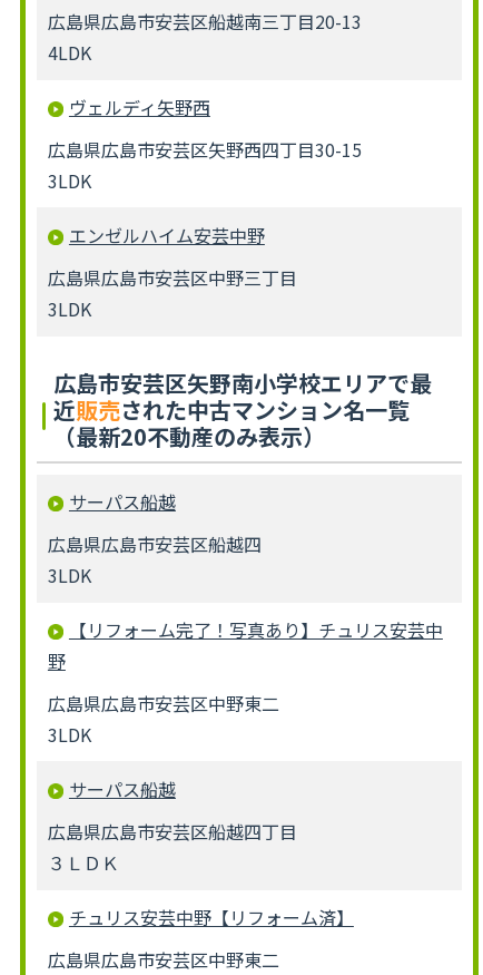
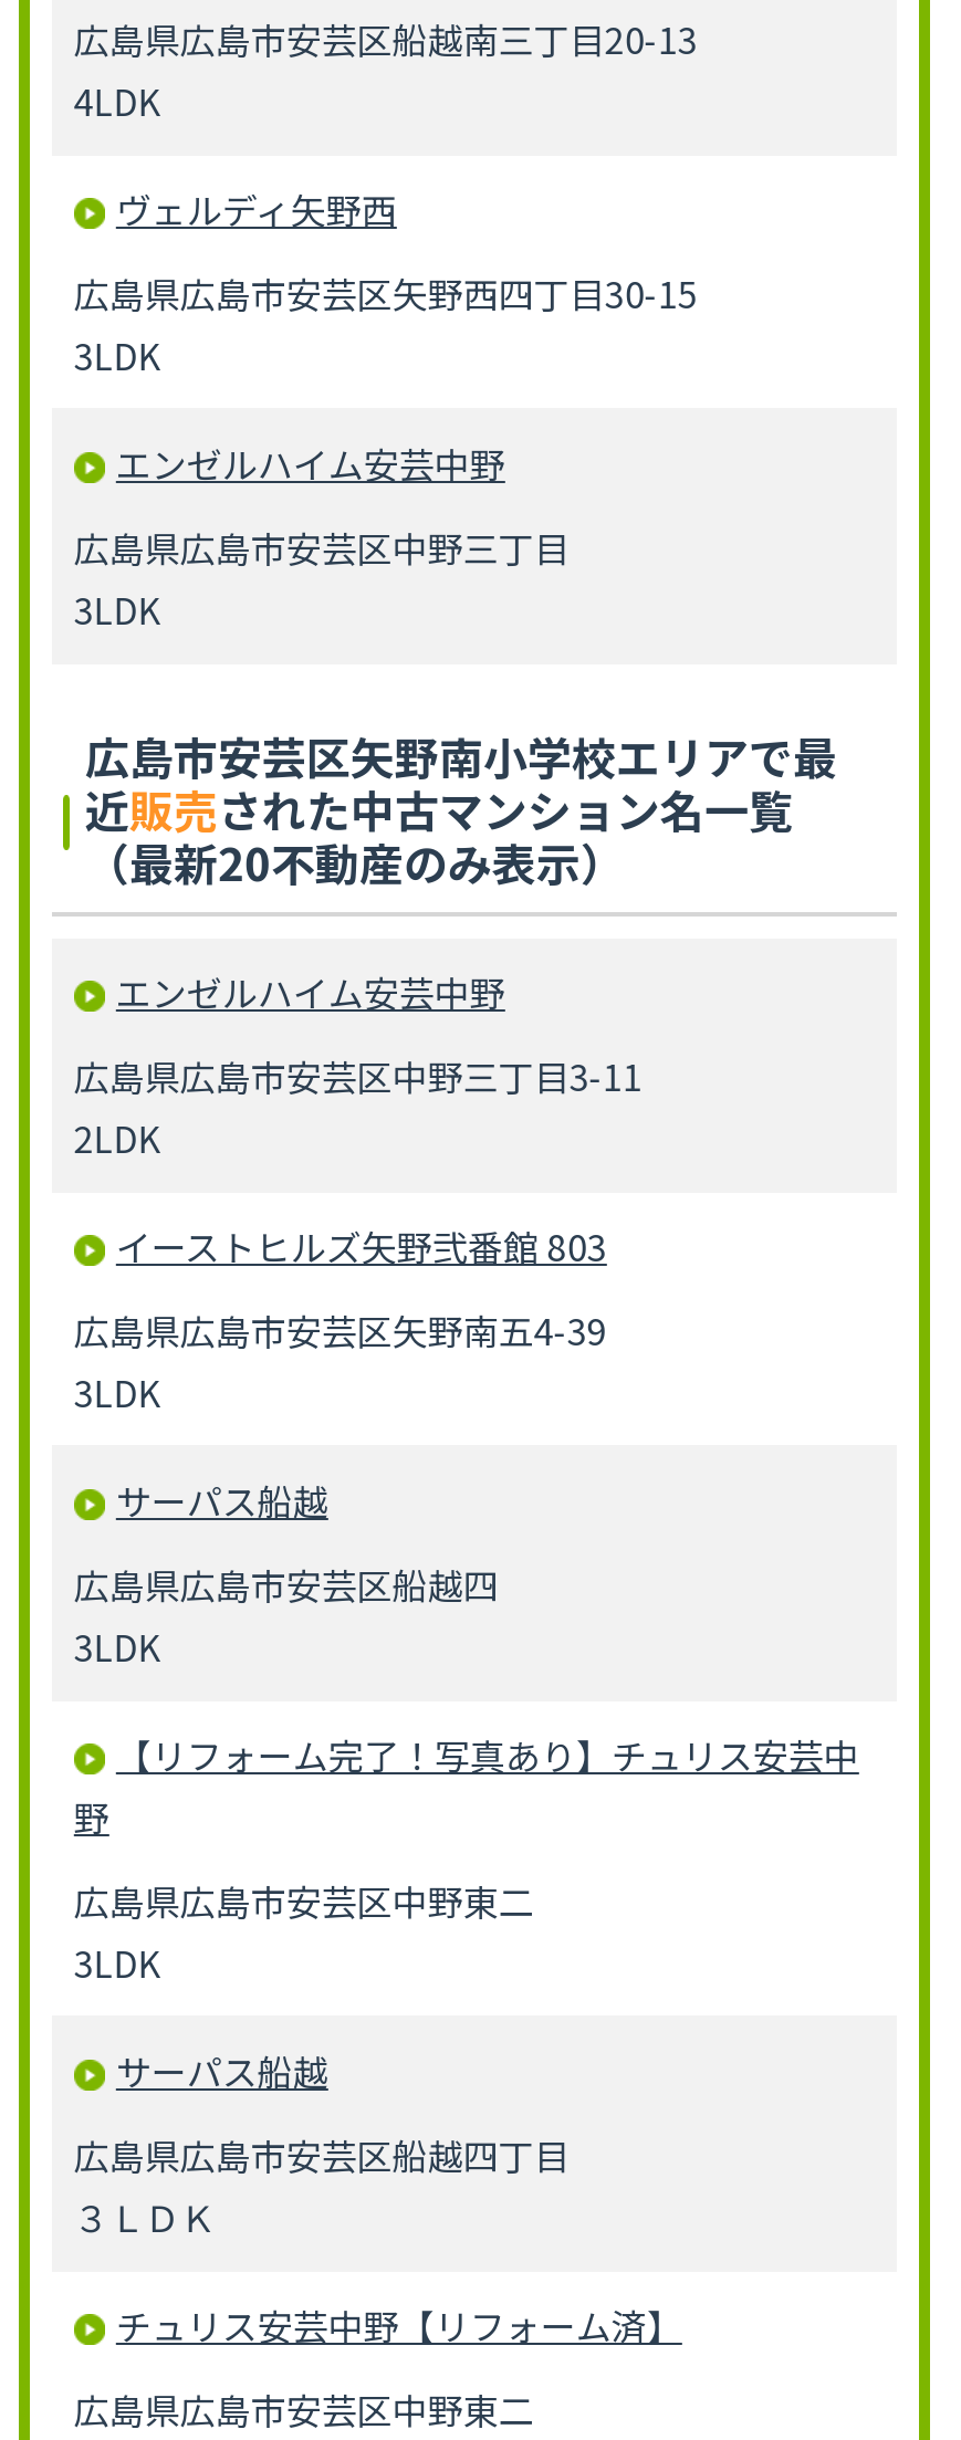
none -> [74,965,642,1418] エンゼルハイム安芸中野 | 広島県広島市安芸区中野三丁目3-11 | 2LDK | イーストヒルズ矢野弐番館 803 | 広島県広島市安芸区矢野南五4-39 | 3LDK

